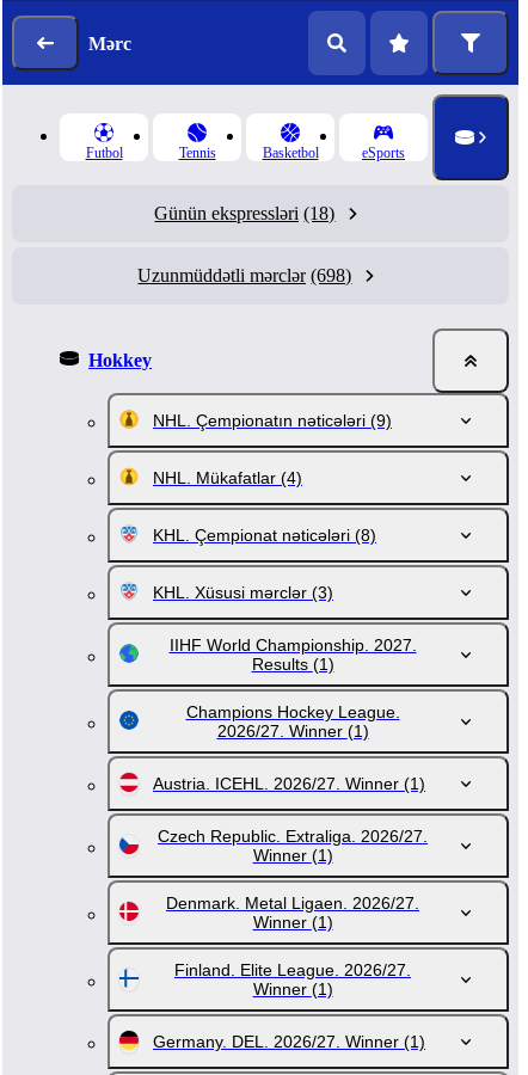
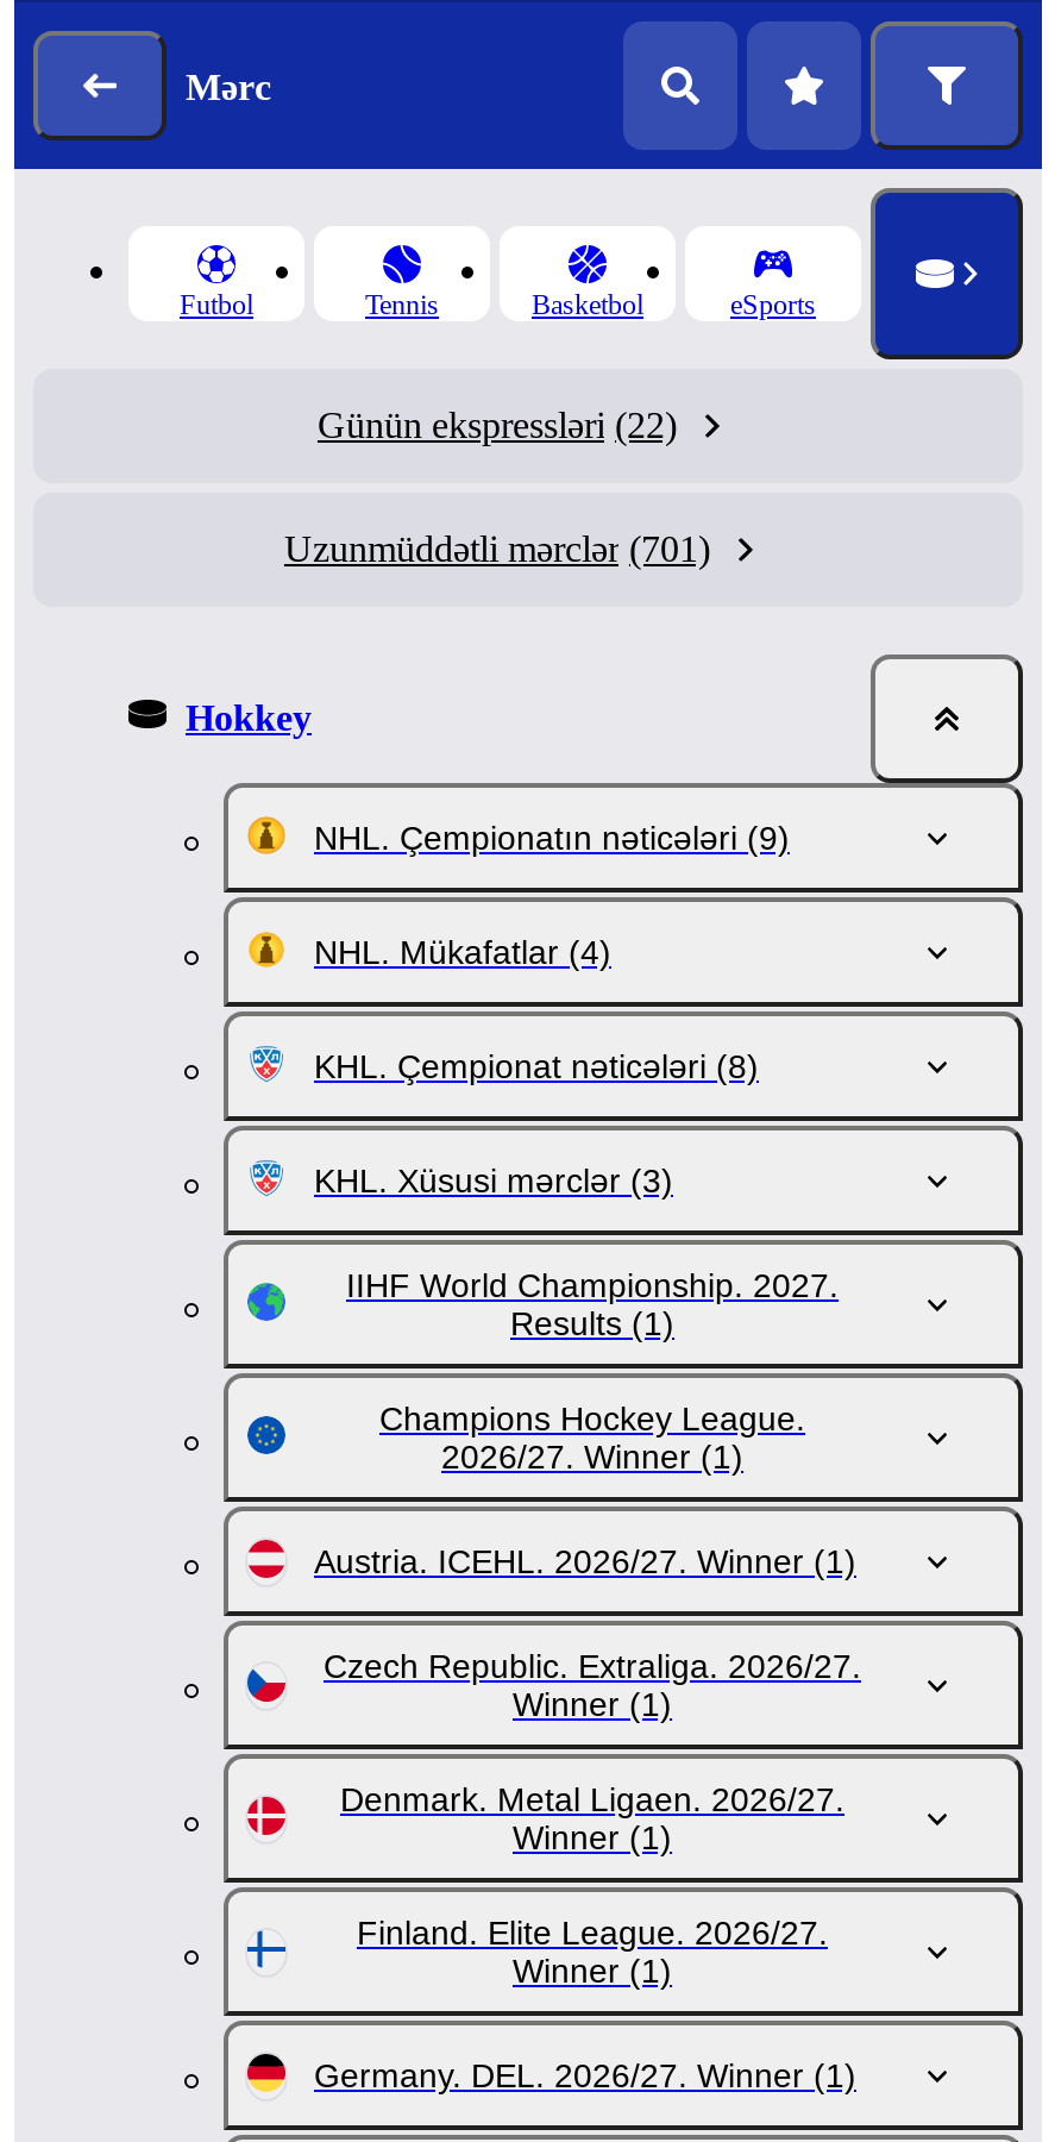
[155,203,335,223] Günün ekspressləri (18) -> [318,405,677,445] Günün ekspressləri (22)
[138,265,352,285] Uzunmüddətli mərclər (698) -> [284,528,710,569] Uzunmüddətli mərclər (701)

